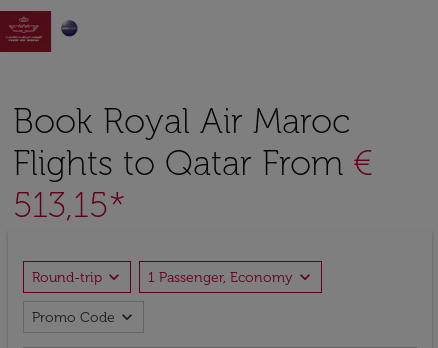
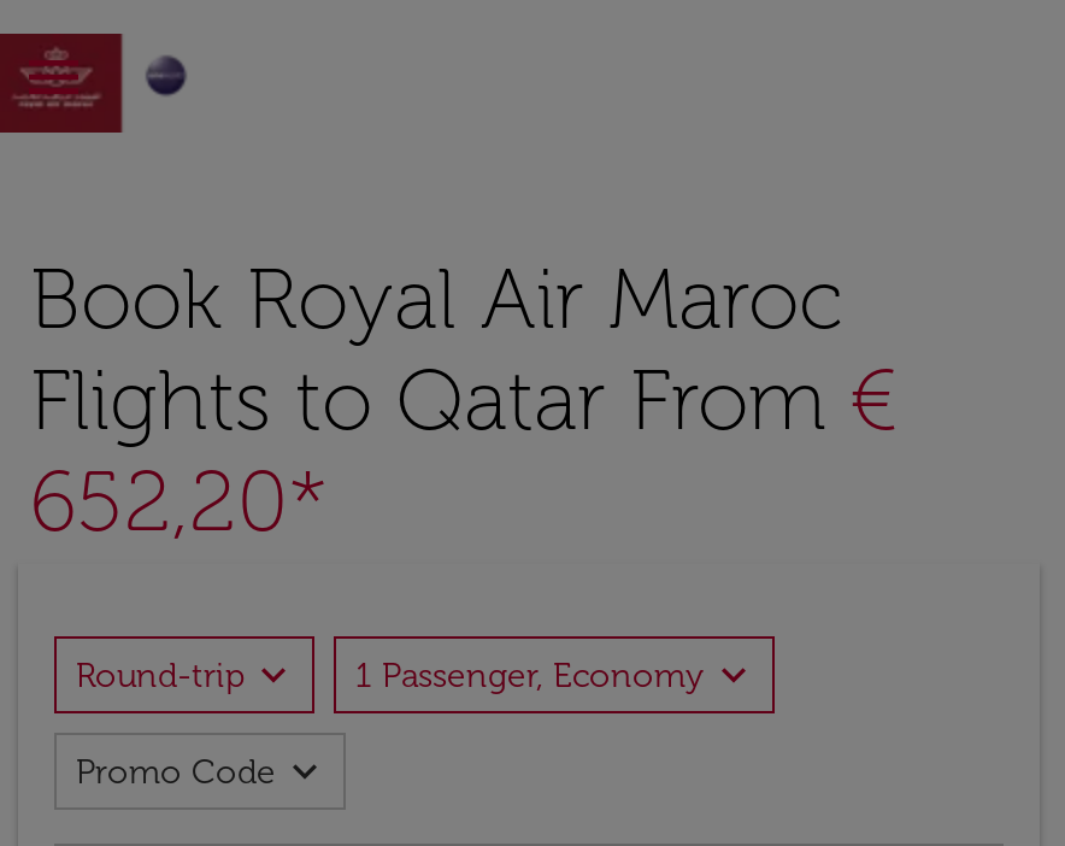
[13,184,126,226] 513,15* -> [30,451,329,552] 652,20*

